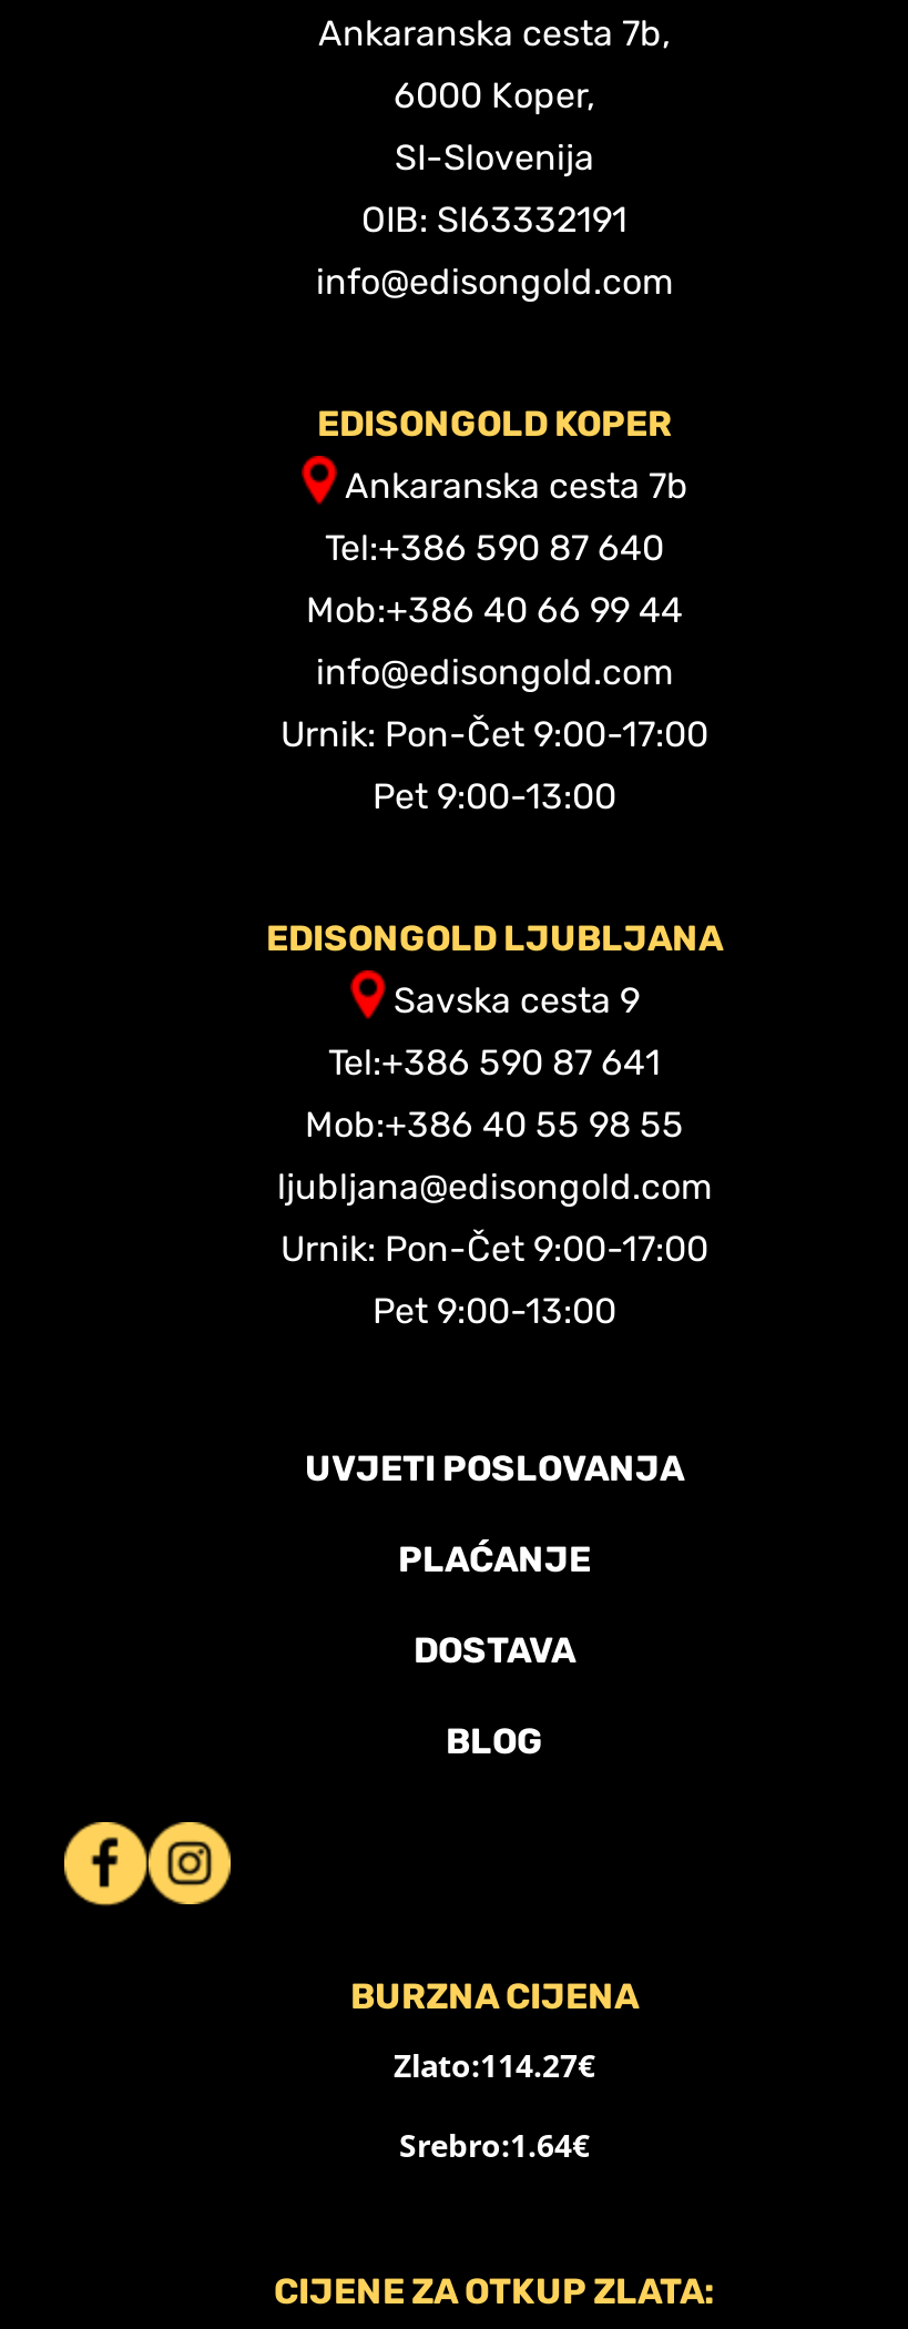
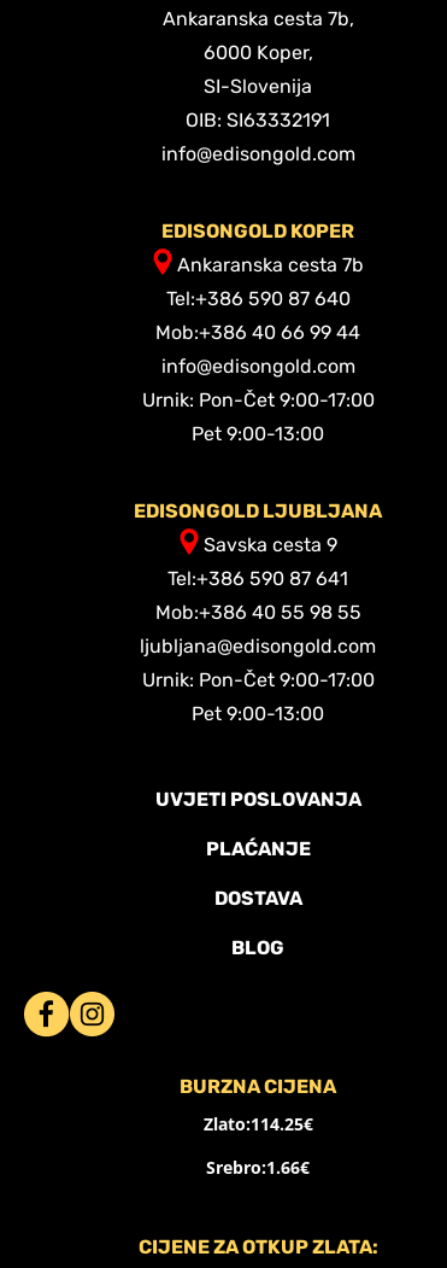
[394,2043,595,2085] Zlato:114.27€ -> [203,1112,313,1135] Zlato:114.25€
[399,2123,590,2165] Srebro:1.64€ -> [206,1155,310,1178] Srebro:1.66€

